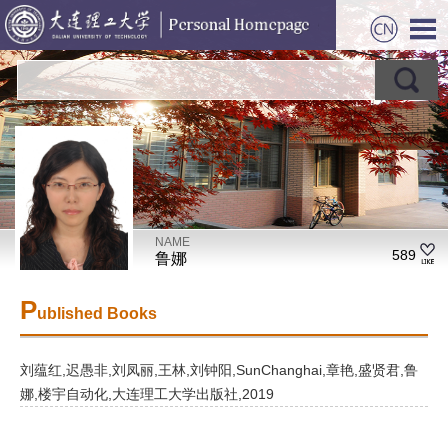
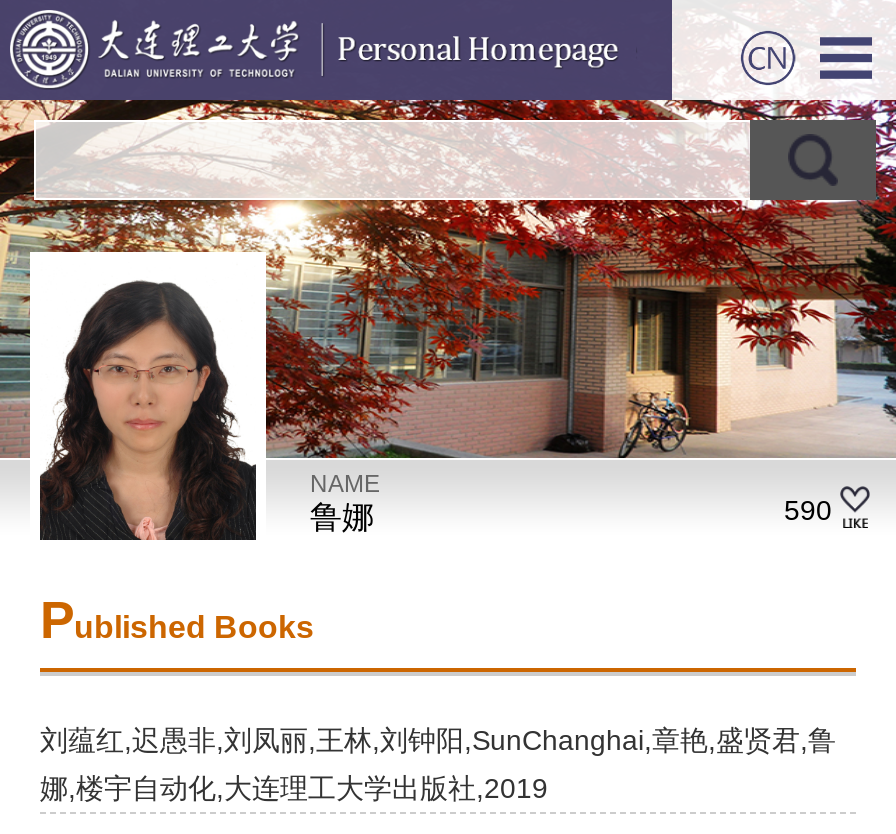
[392,247,416,263] 589 -> [784,494,832,526] 590

